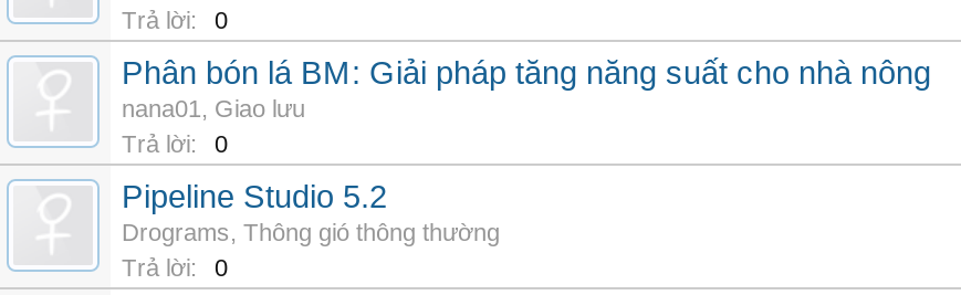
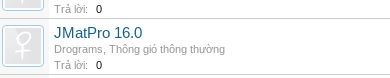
[122,55,931,214] Phân bón lá BM: Giải pháp tăng năng suất cho nhà nông | nana01, Giao lưu | Trả lời: | 0 | Pipeline Studio 5.2 -> [54,25,142,41] JMatPro 16.0

